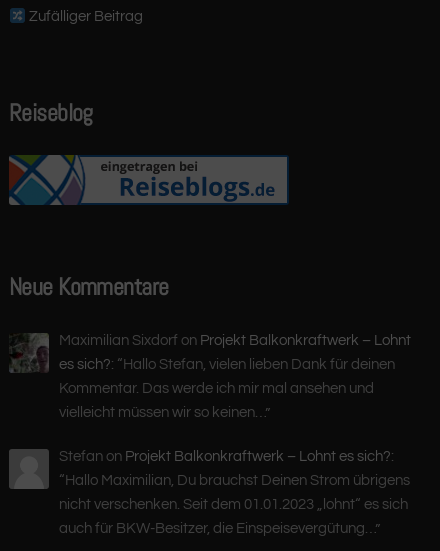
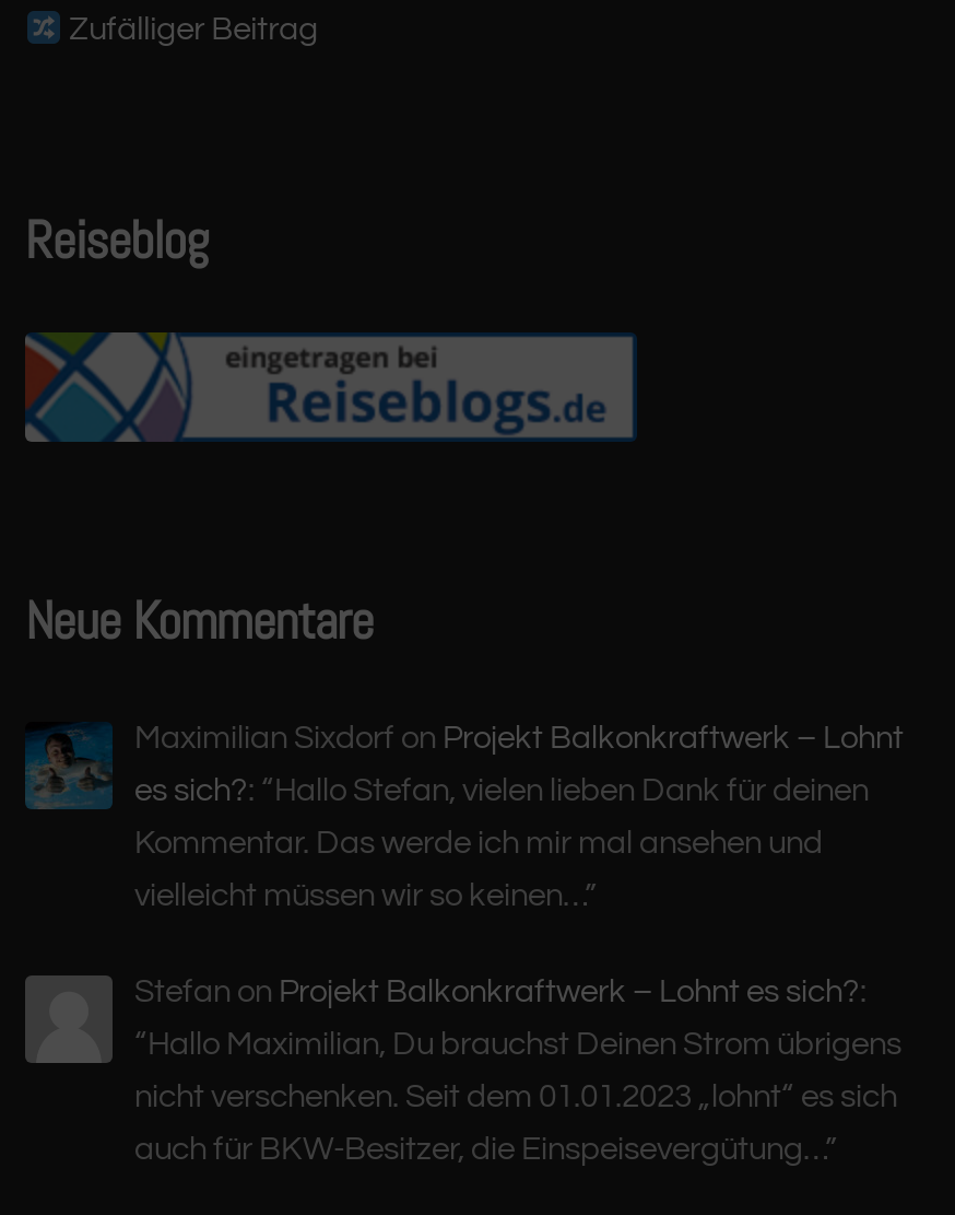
[9,332,50,373] [image] -> [23,722,115,811] [image]

